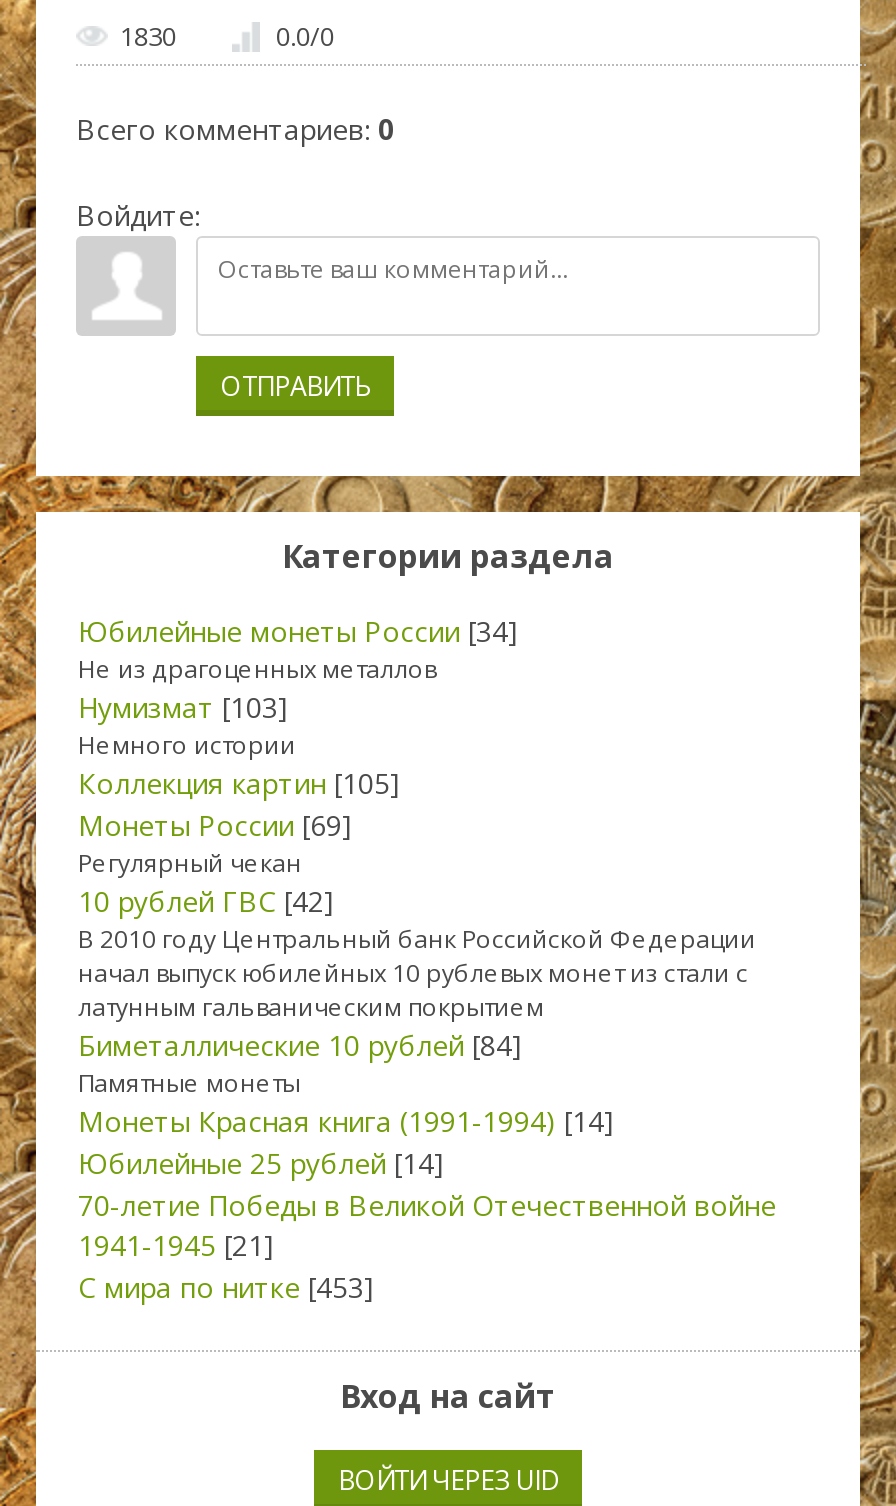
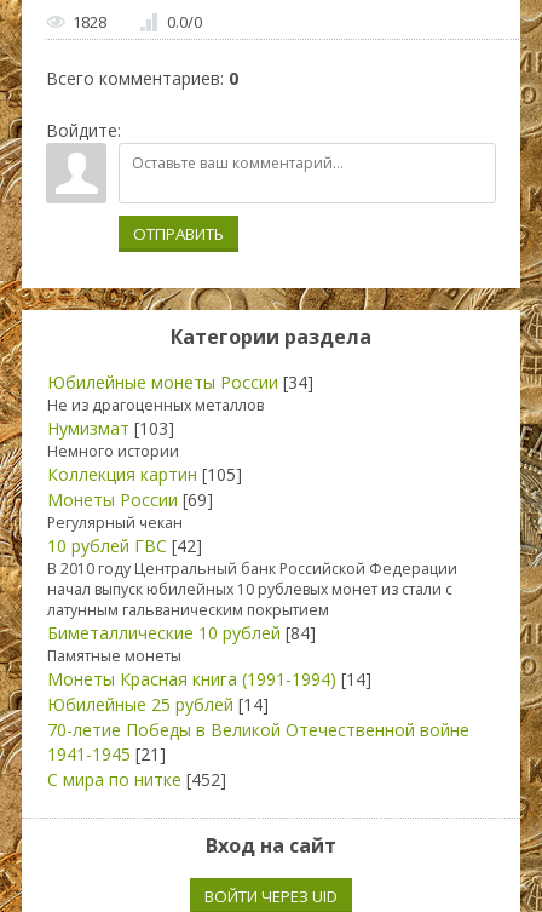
[120,17,176,53] 1830 -> [73,10,106,32] 1828
[78,1268,374,1306] С мира по нитке [453] -> [47,768,226,791] С мира по нитке [452]

